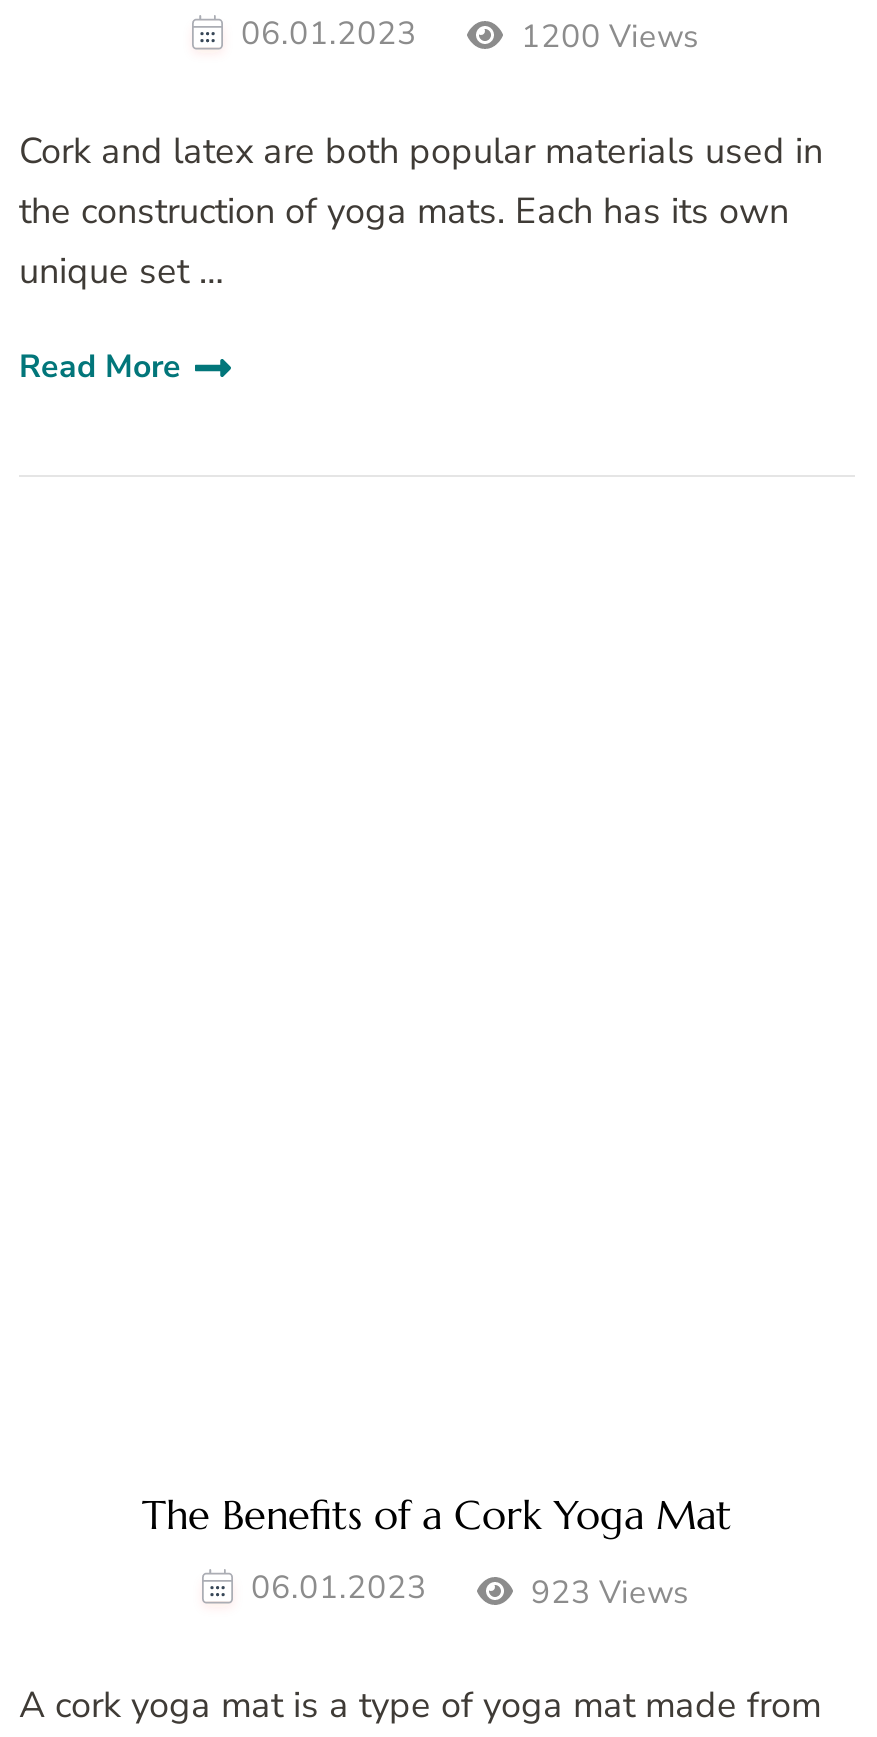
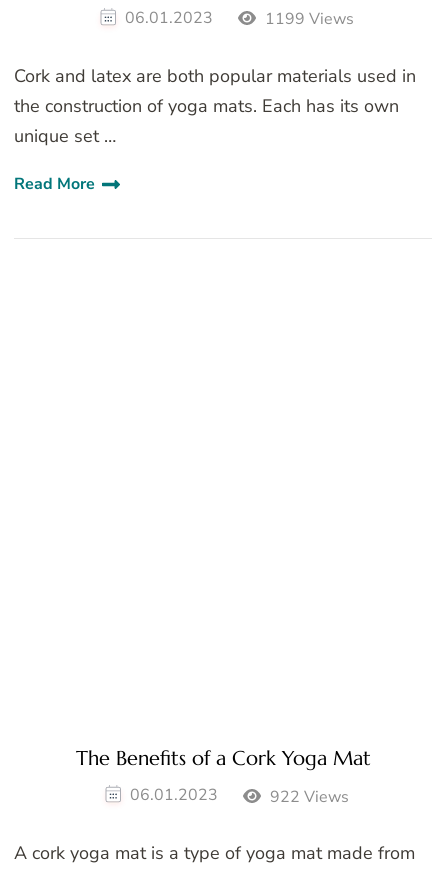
[513,15,699,59] 1200 Views -> [261,8,354,30] 1199 Views
[523,1571,689,1615] 923 Views -> [266,786,349,808] 922 Views

